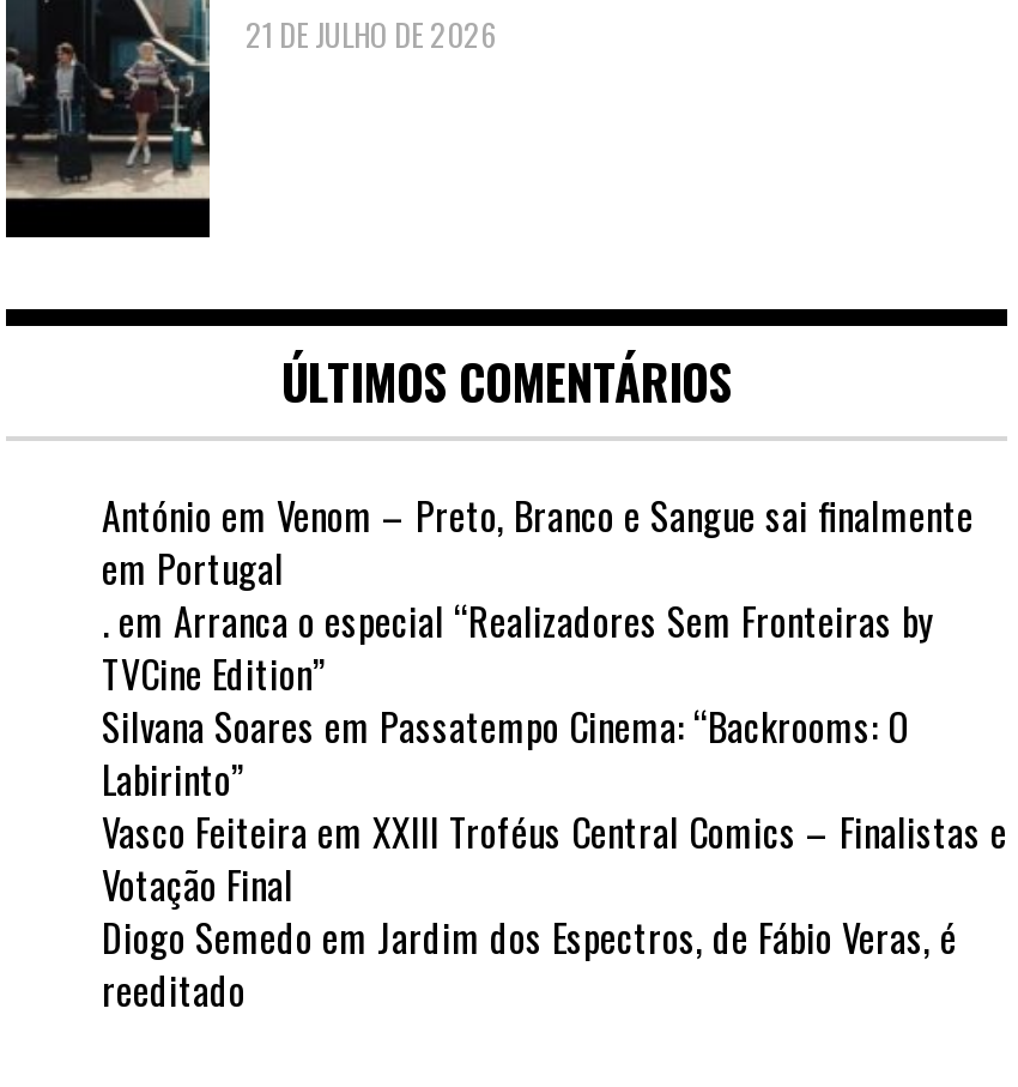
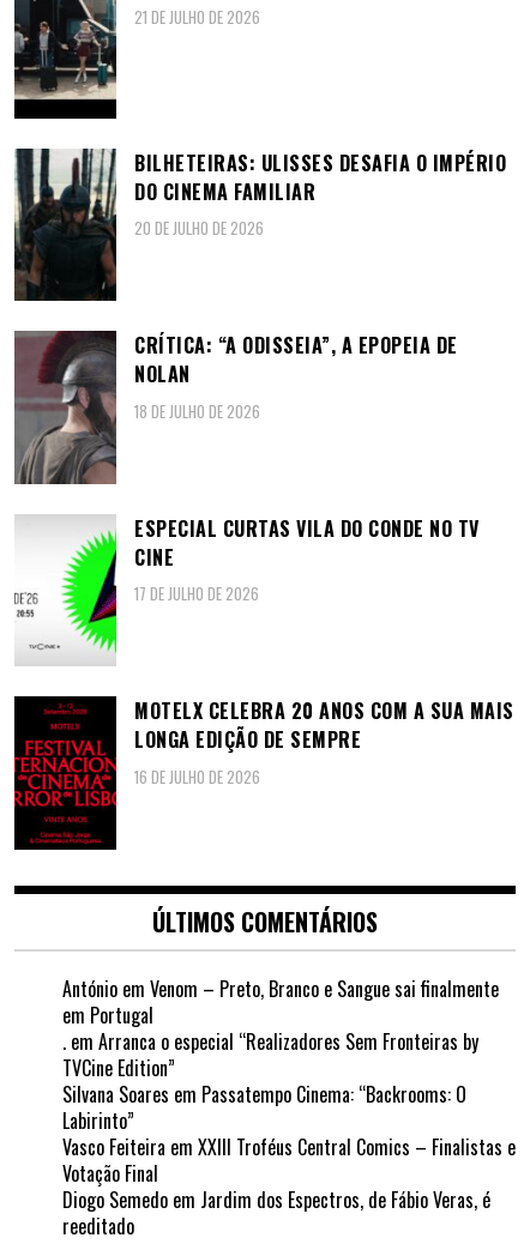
none -> [13,695,514,845] [image] | MOTELX CELEBRA 20 ANOS COM A SUA MAIS | LONGA EDIÇÃO DE SEMPRE | 16 DE JULHO DE 2026
none -> [14,147,506,302] [image] | BILHETEIRAS: ULISSES DESAFIA O IMPÉRIO | DO CINEMA FAMILIAR | 20 DE JULHO DE 2026
none -> [14,330,457,485] [image] | CRÍTICA: “A ODISSEIA”, A EPOPEIA DE | NOLAN | 18 DE JULHO DE 2026
none -> [14,514,479,665] [image] | ESPECIAL CURTAS VILA DO CONDE NO TV | CINE | 17 DE JULHO DE 2026

